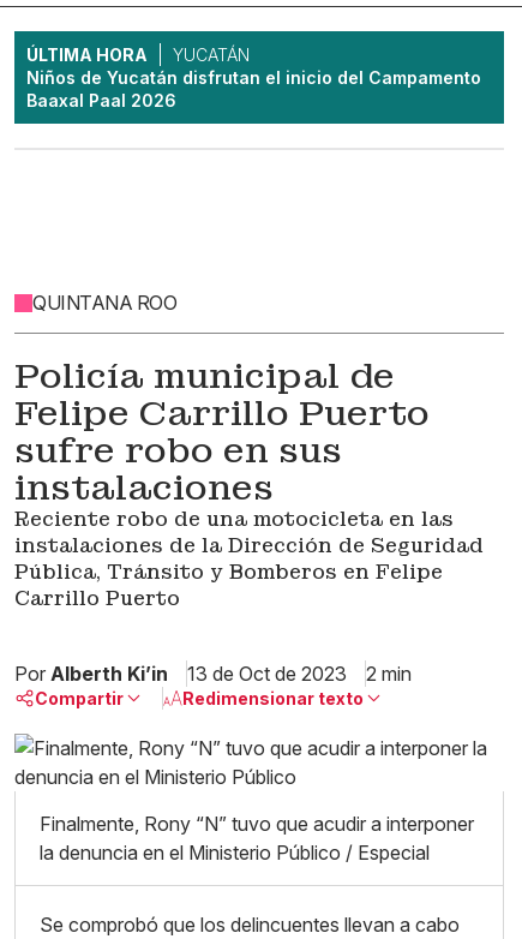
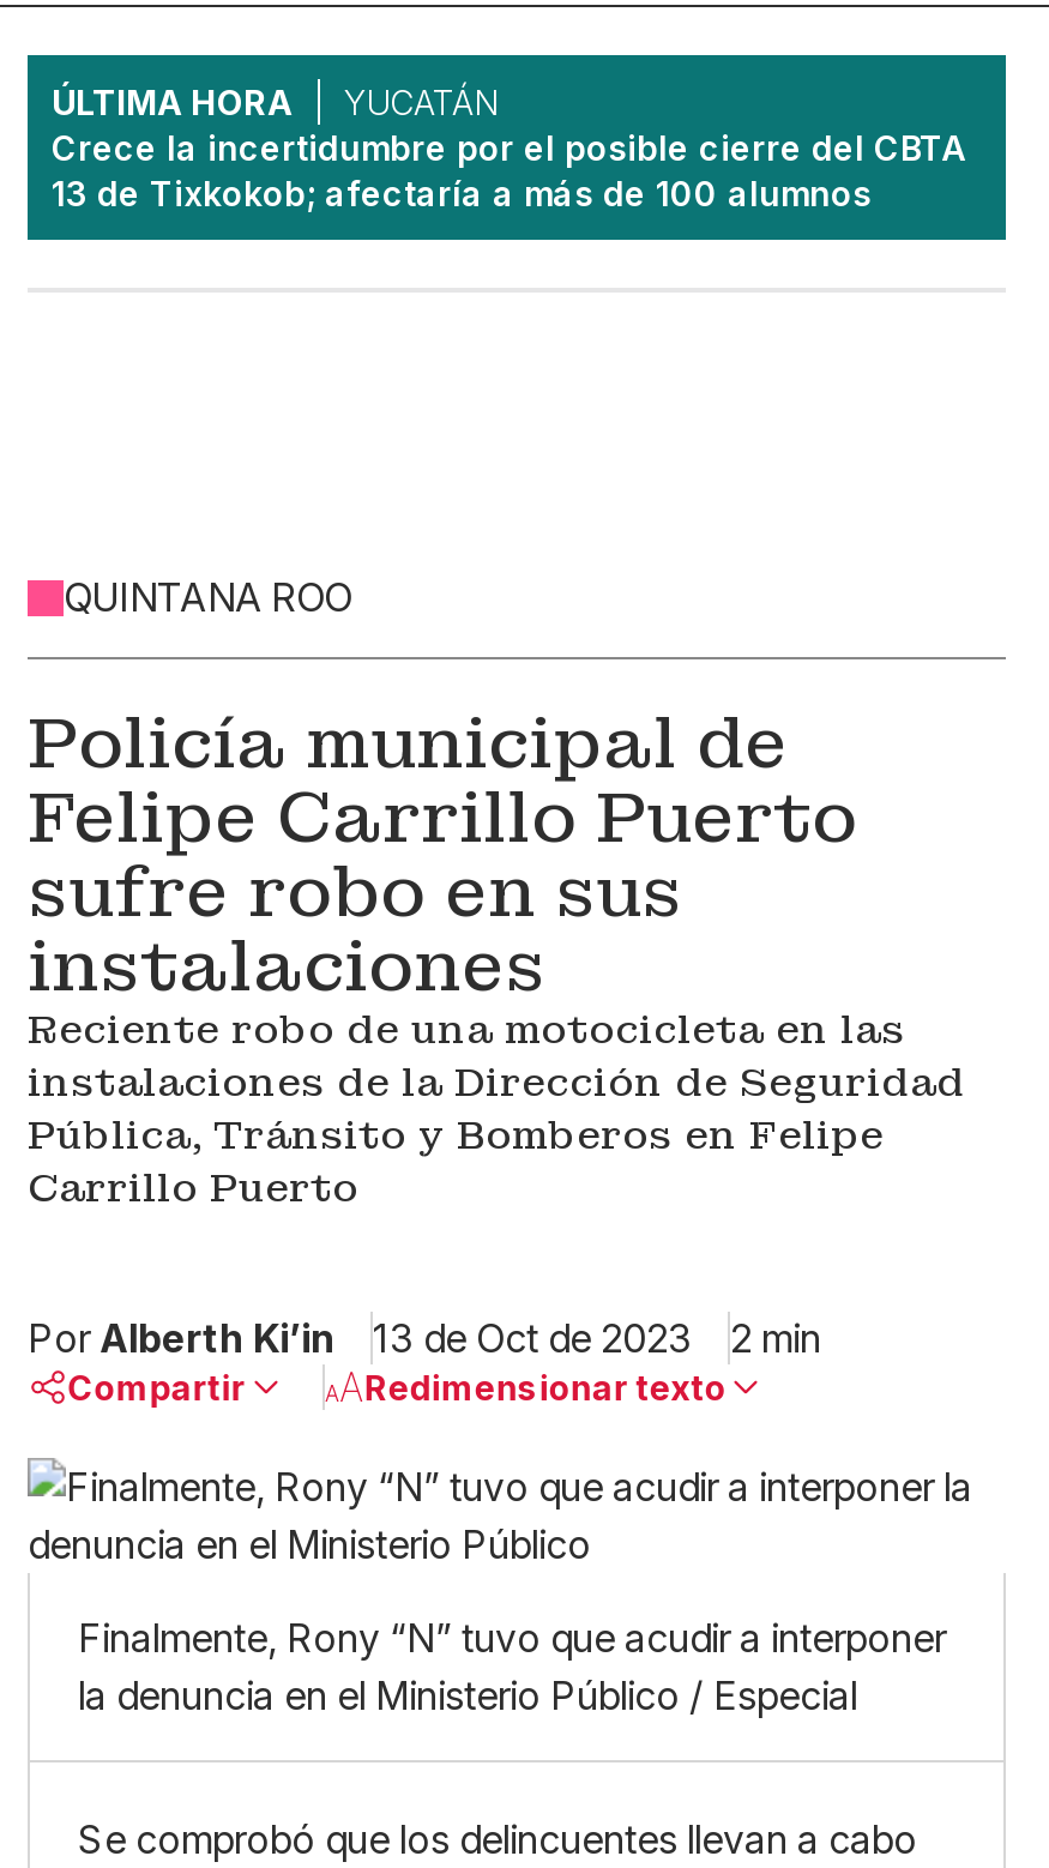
[26,67,481,110] Niños de Yucatán disfrutan el inicio del Campamento | Baaxal Paal 2026 -> [52,127,963,213] Crece la incertidumbre por el posible cierre del CBTA | 13 de Tixkokob; afectaría a más de 100 alumnos

